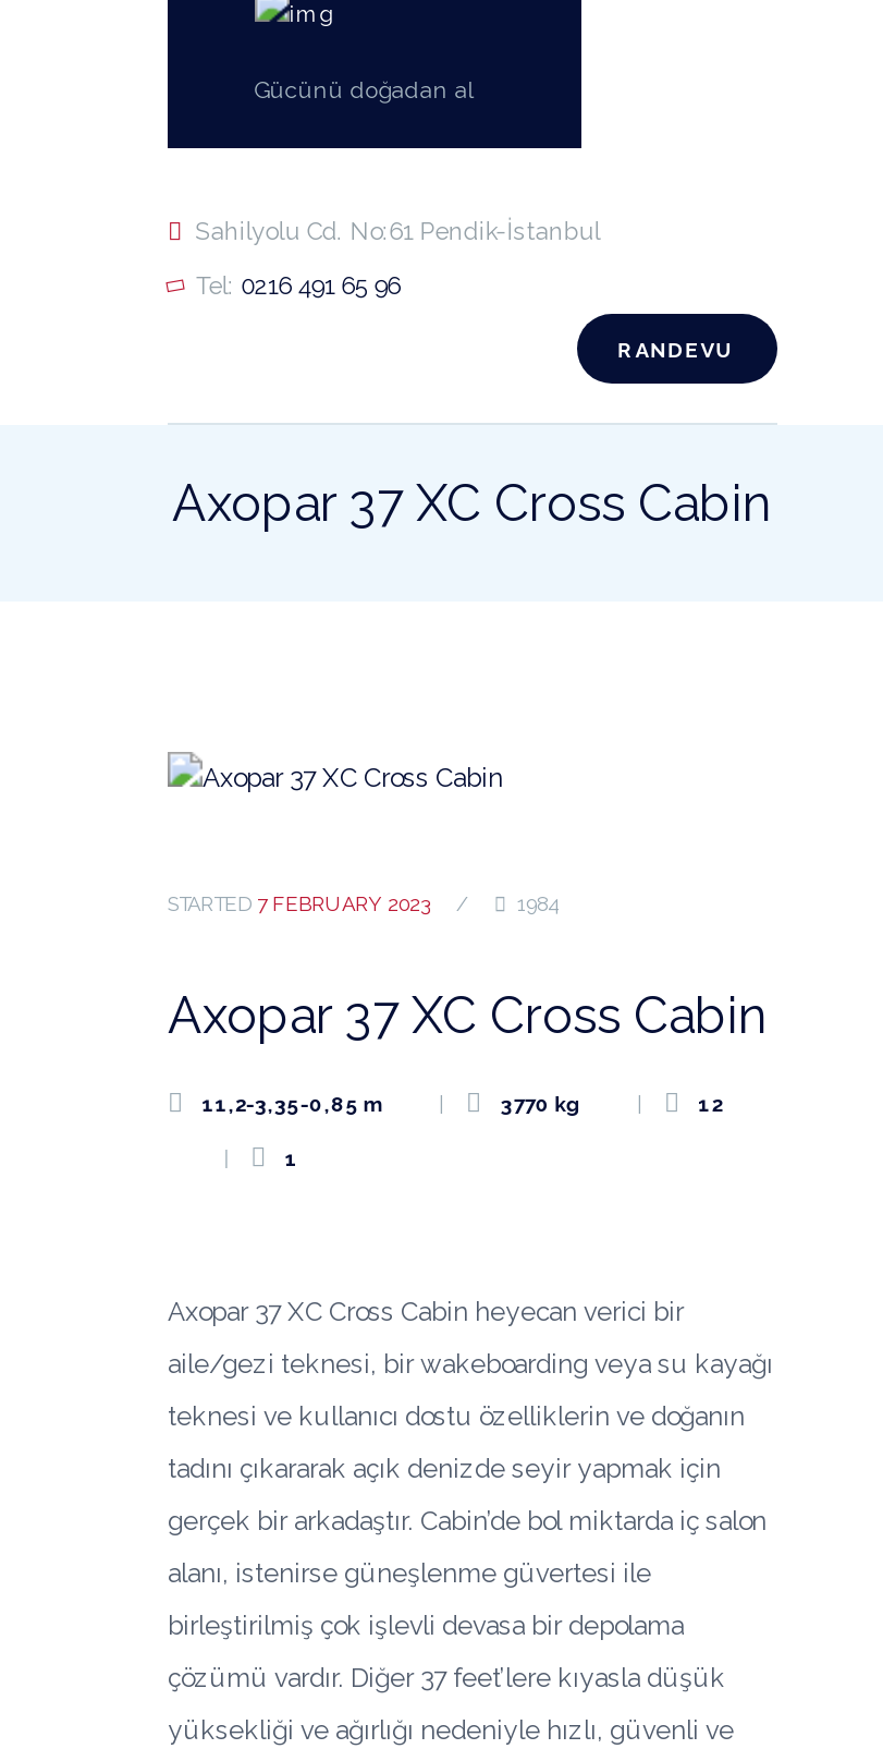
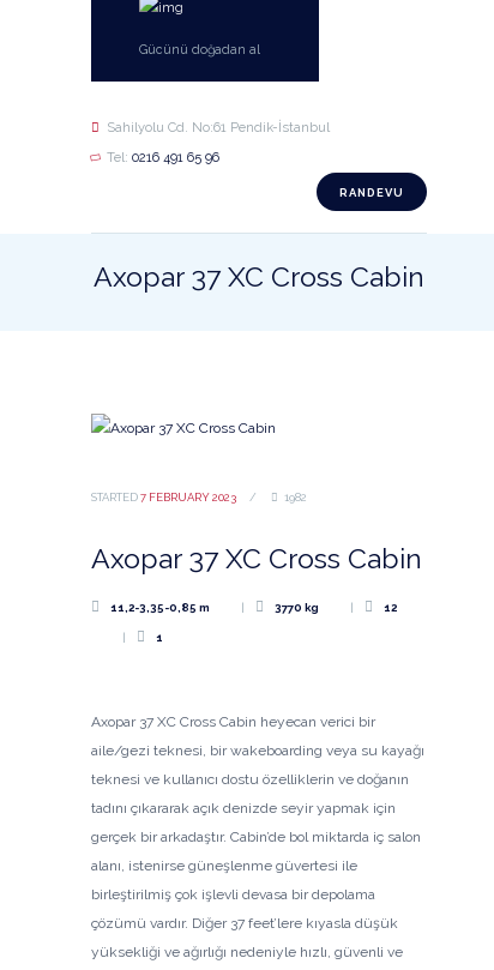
[517,891,559,915] 1984 -> [284,490,306,503] 1982

